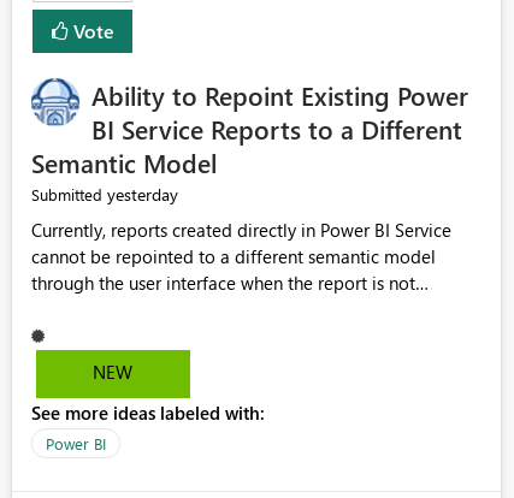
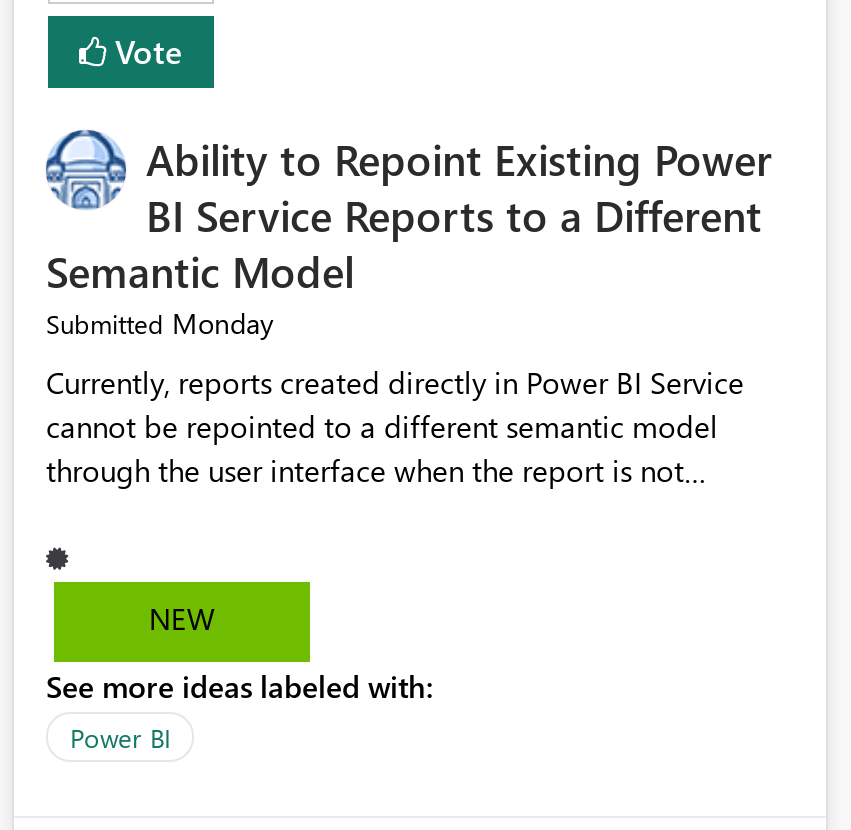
[31,183,178,206] Submitted yesterday -> [46,305,274,343] Submitted Monday

